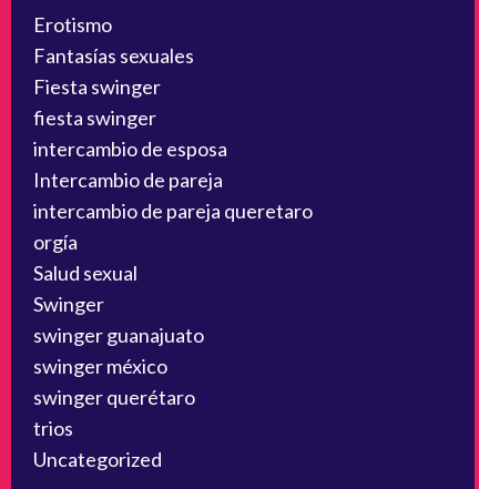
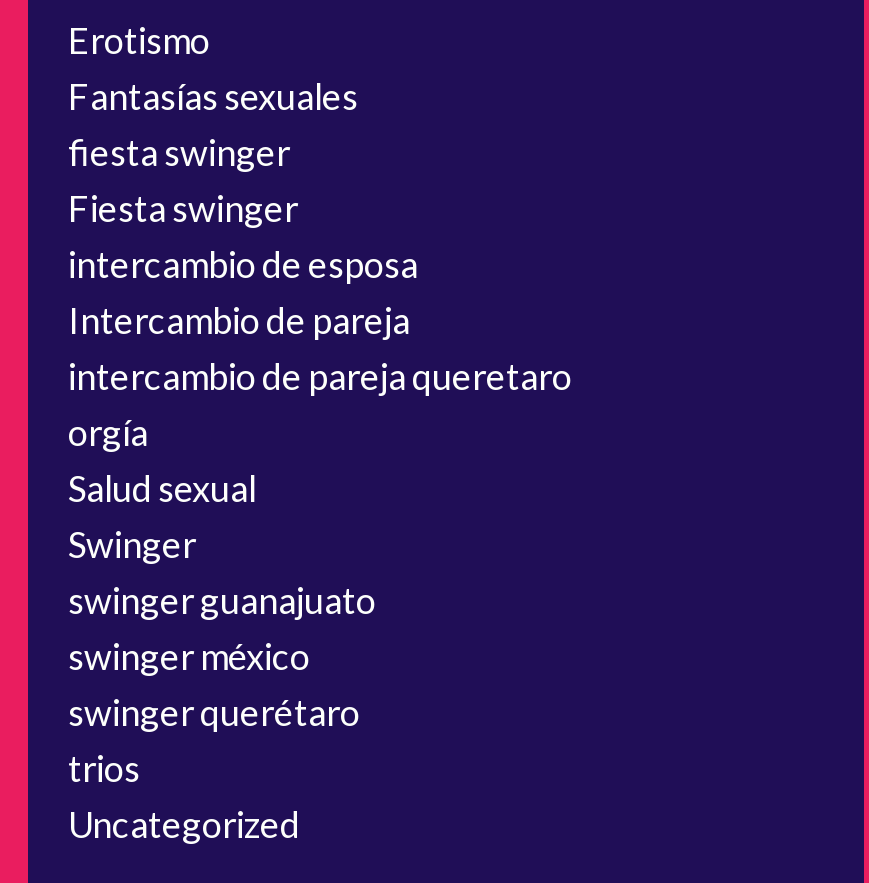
moved [33,74,161,98] -> [68,187,298,231]: Fiesta swinger
moved [33,105,156,129] -> [68,131,290,175]: fiesta swinger

